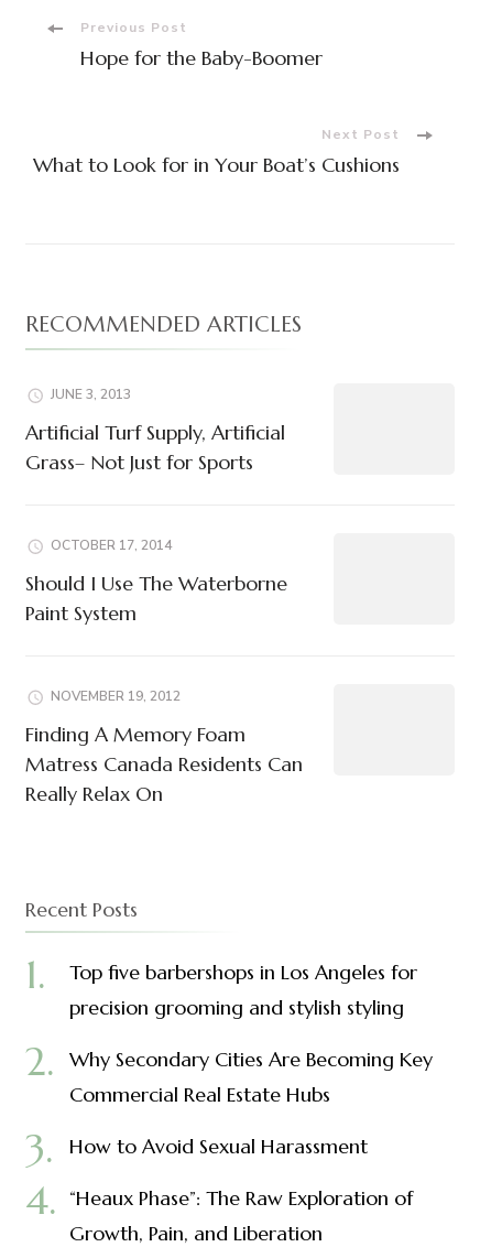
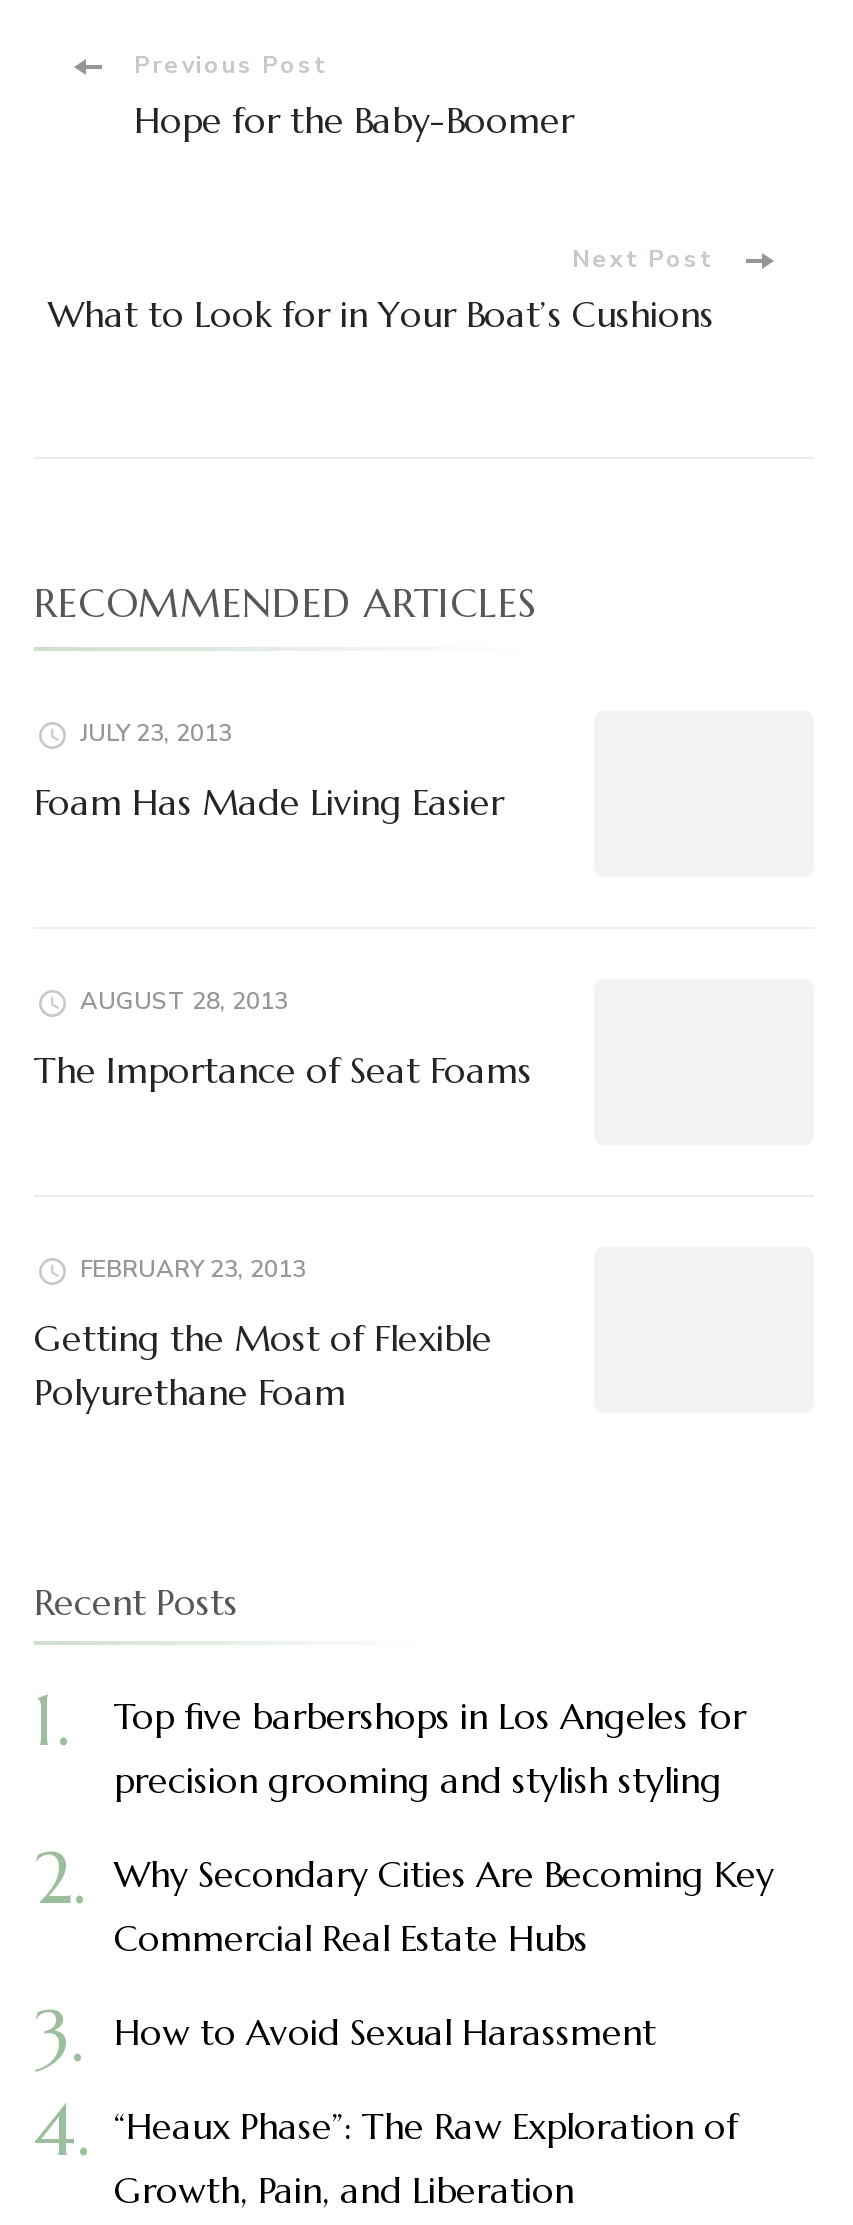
[51,386,131,404] JUNE 3, 2013 -> [80,718,232,750] JULY 23, 2013
[25,420,285,475] Artificial Turf Supply, Artificial | Grass– Not Just for Sports -> [34,780,504,826] Foam Has Made Living Easier
[51,537,172,554] OCTOBER 17, 2014 -> [80,986,288,1018] AUGUST 28, 2013
[25,571,287,626] Should I Use The Waterborne | Paint System -> [34,1048,532,1094] The Importance of Seat Foams
[51,687,181,705] NOVEMBER 19, 2012 -> [80,1254,306,1286] FEBRUARY 23, 2013
[25,722,303,806] Finding A Memory Foam | Matress Canada Residents Can | Really Relax On -> [34,1316,492,1416] Getting the Most of Flexible | Polyurethane Foam

